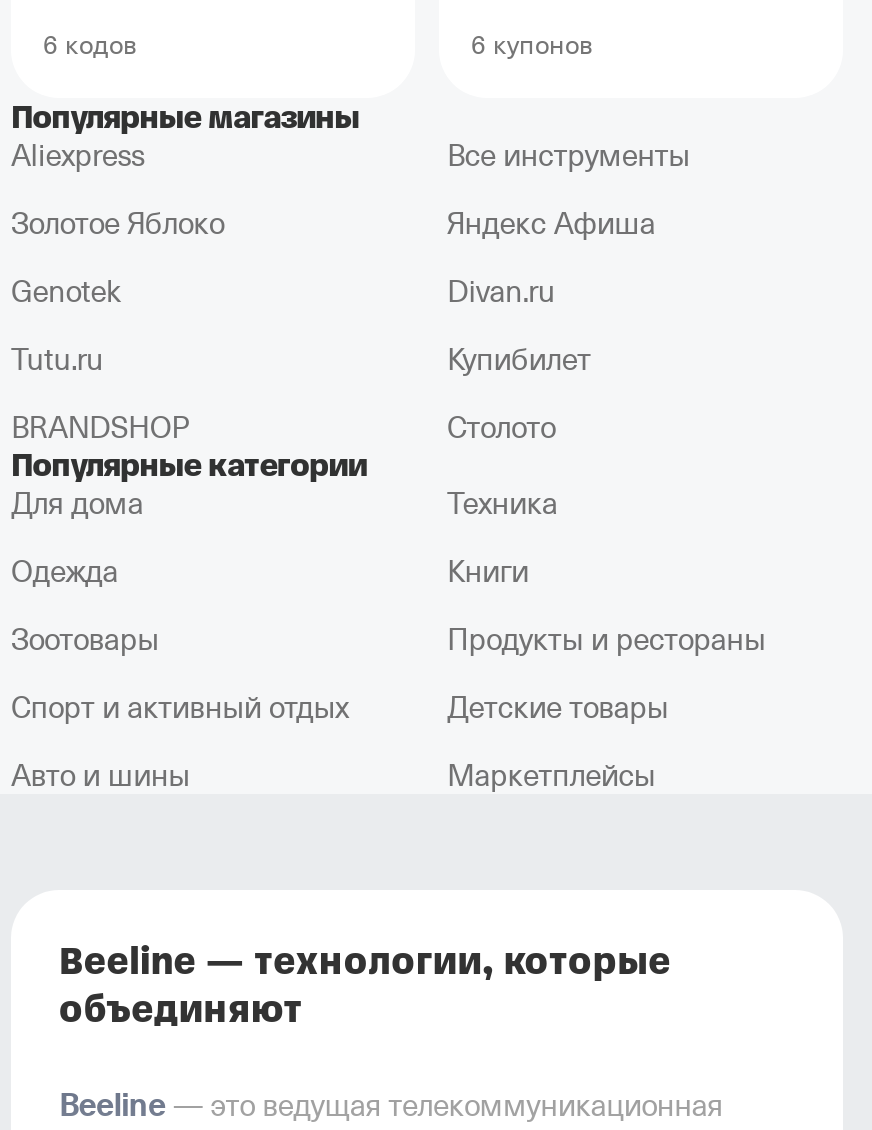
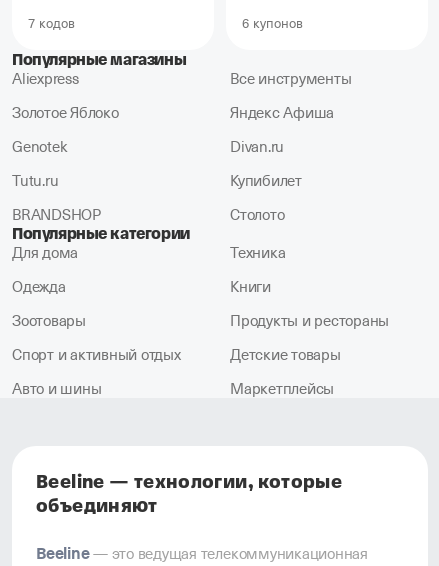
[43,30,137,60] 6 кодов -> [28,16,75,31] 7 кодов

